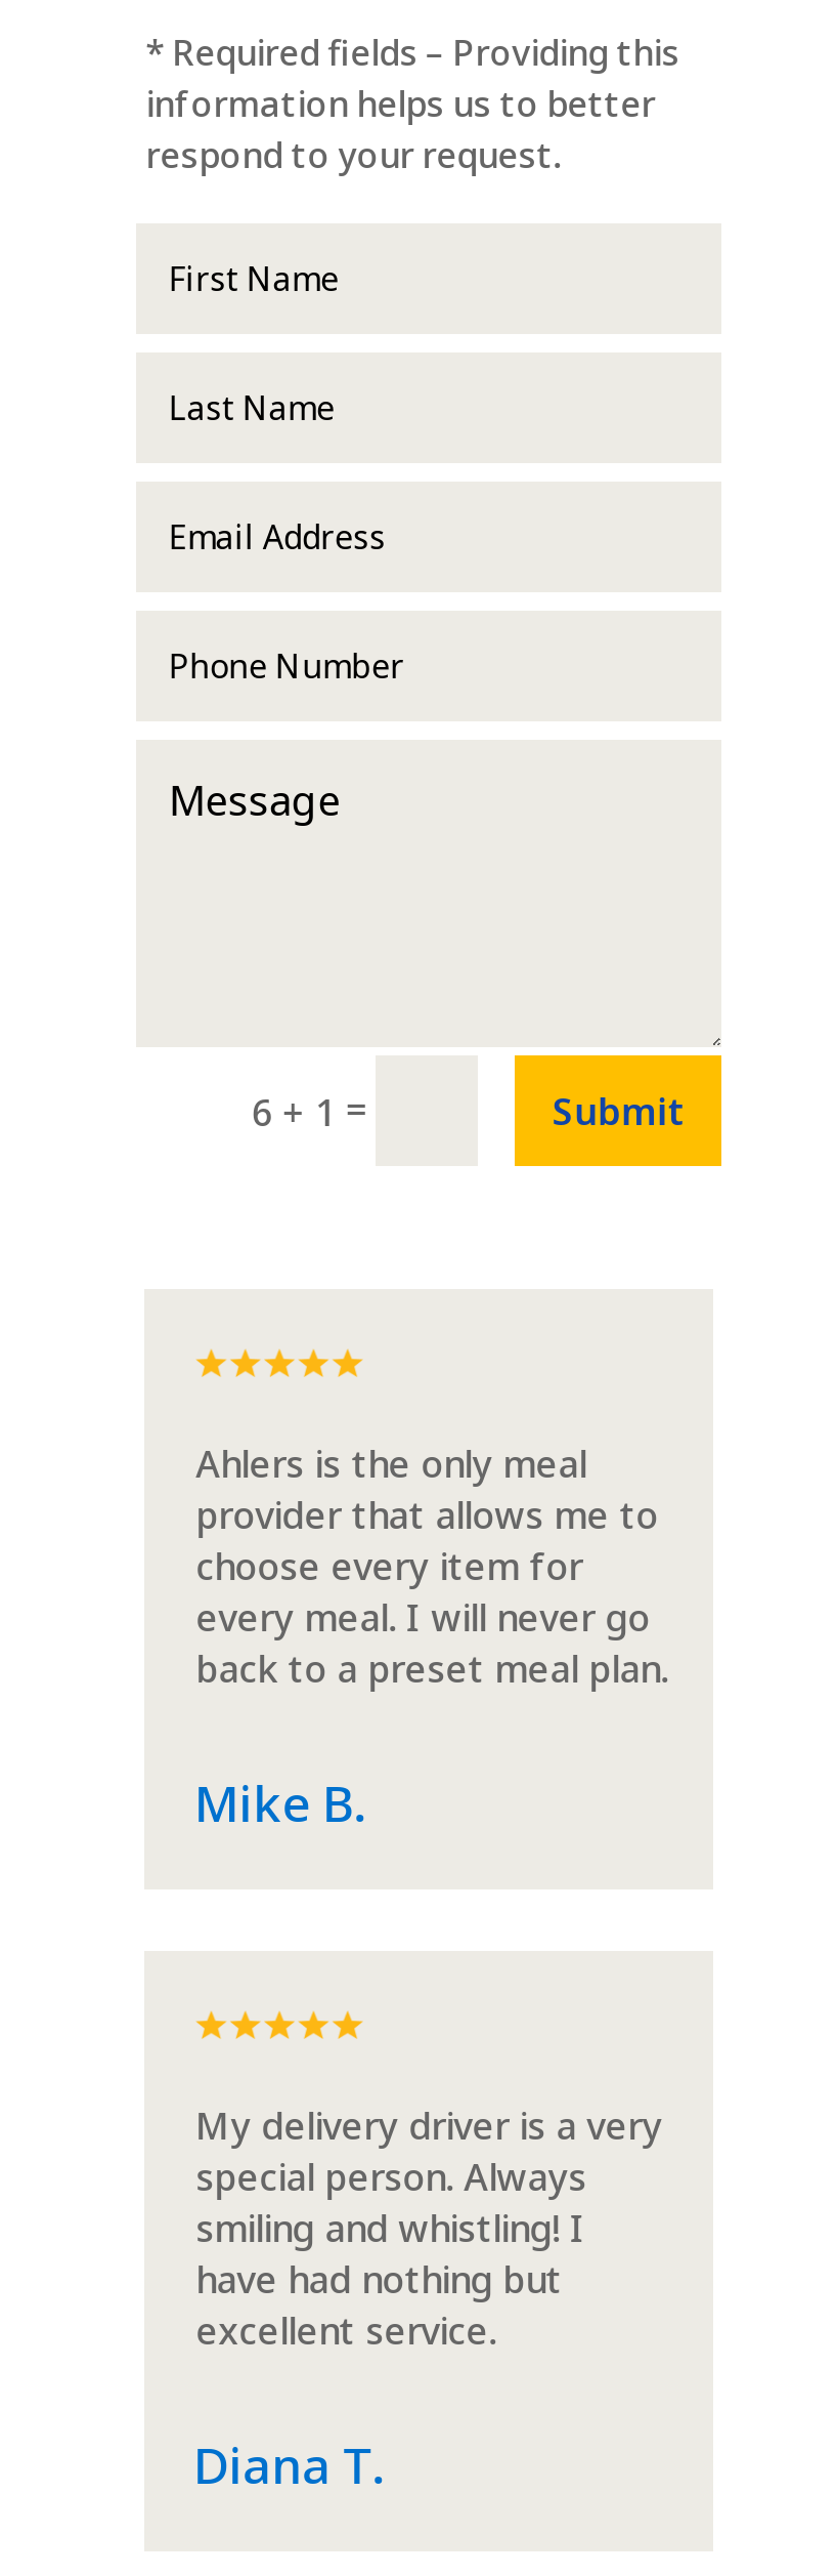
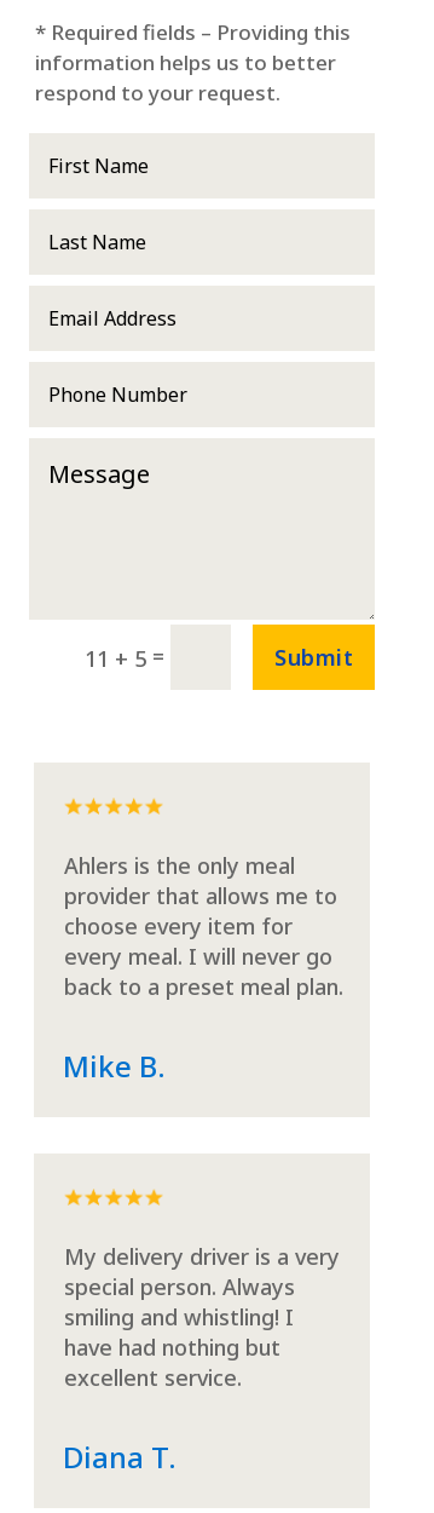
[251,1085,376,1137] 6 + 1 = -> [85,642,171,673] 11 + 5 =

